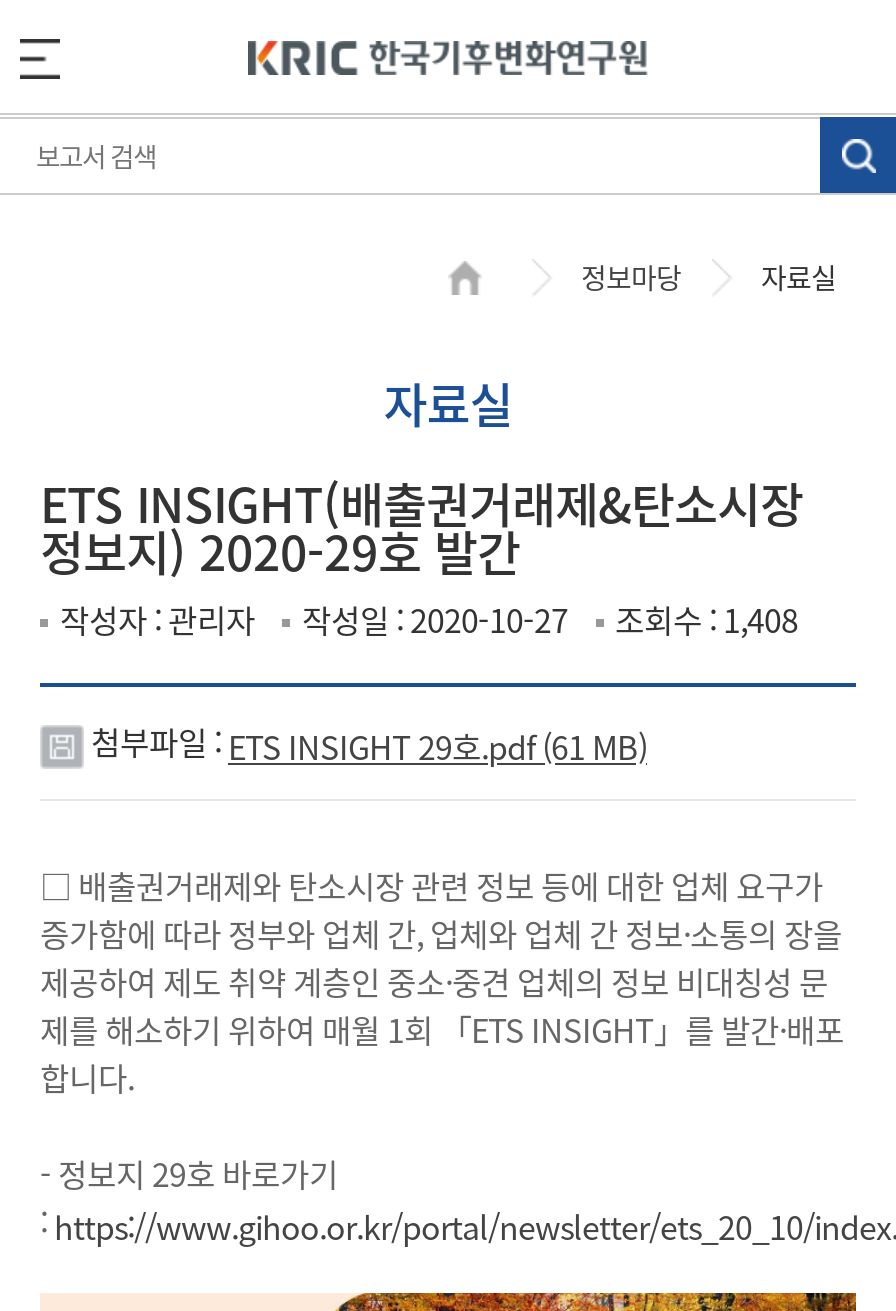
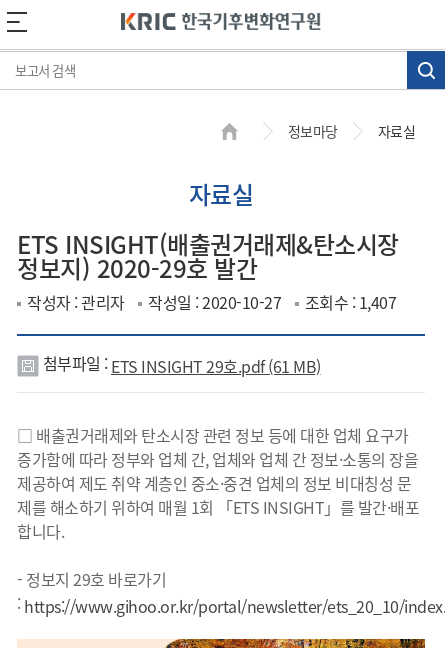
[60,595,798,643] 작성자 : 관리자 작성일 : 2020-10-27 조회수 : 1,408 -> [27,290,396,314] 작성자 : 관리자 작성일 : 2020-10-27 조회수 : 1,407

